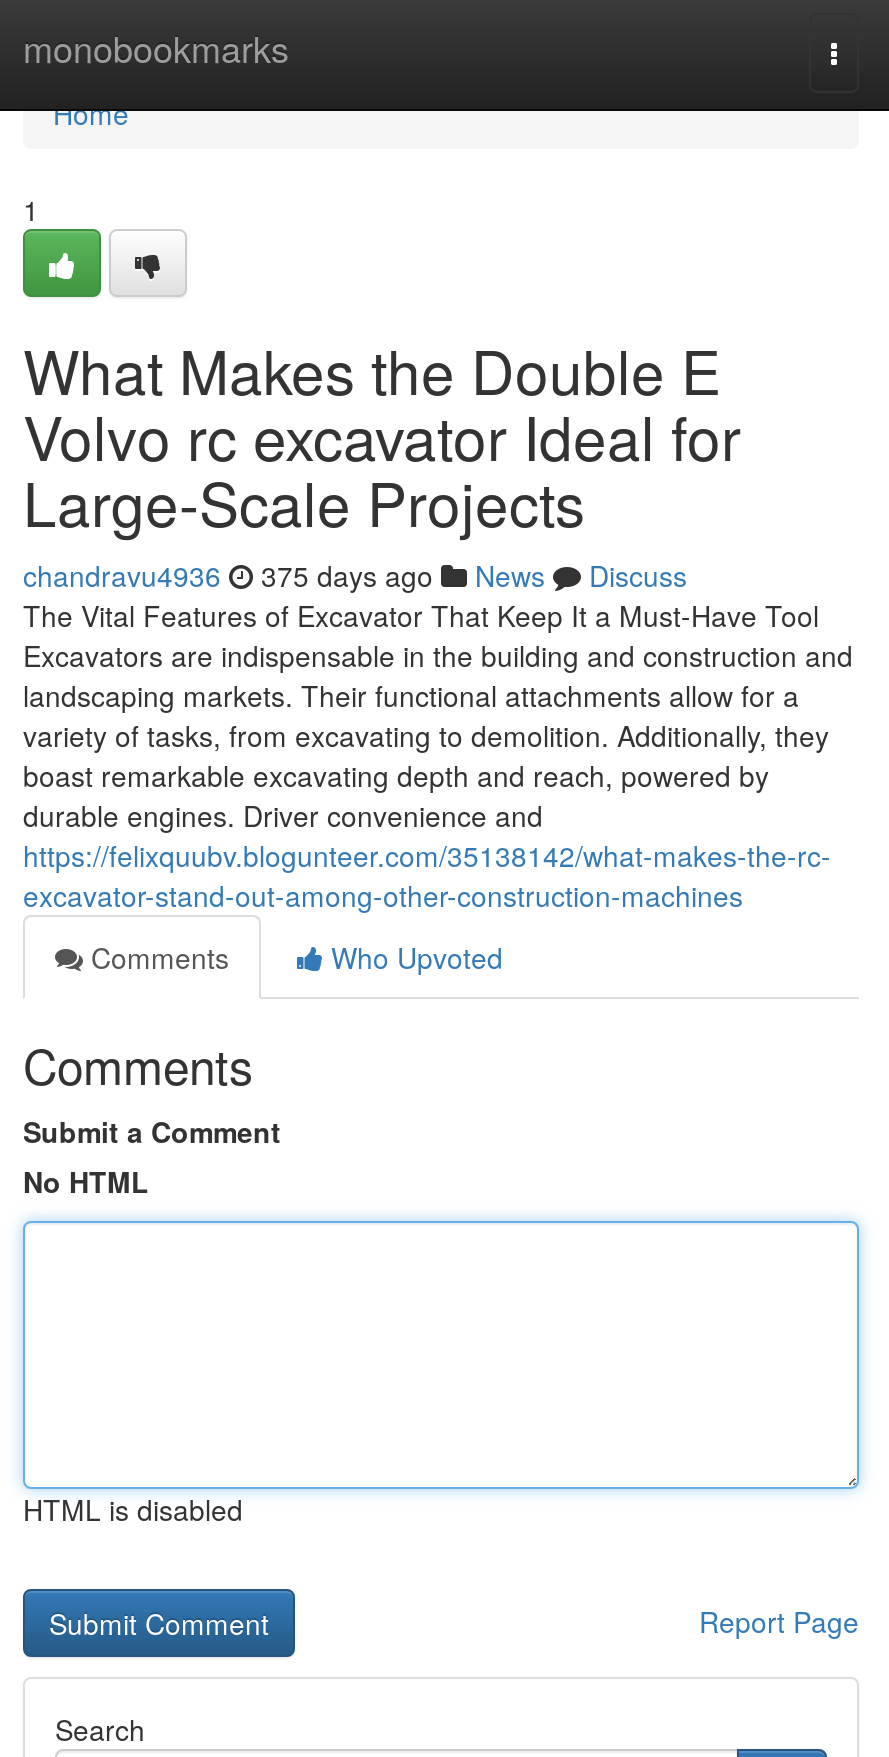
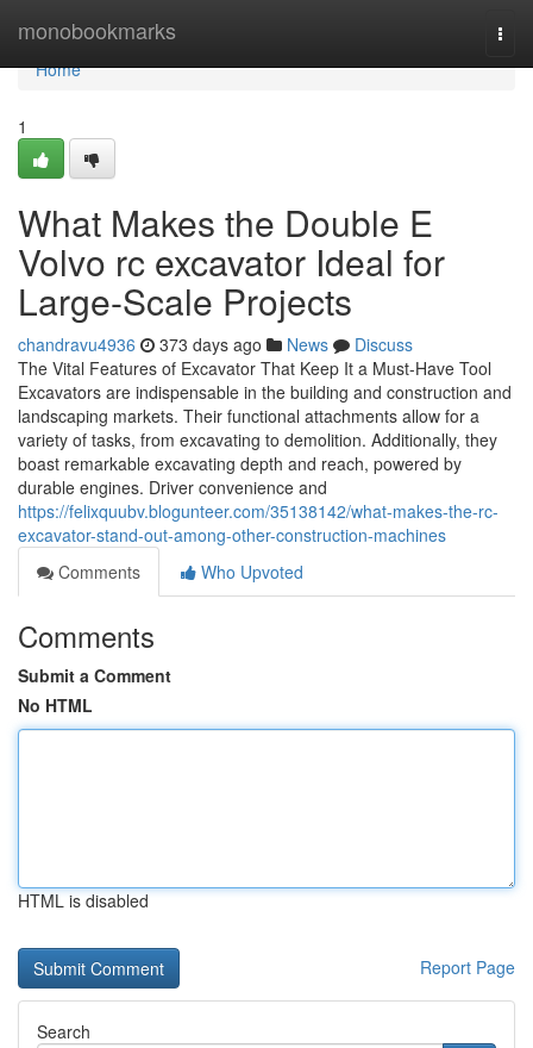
[23,555,687,595] chandravu4936 375 days ago News Discuss -> [18,332,413,356] chandravu4936 373 days ago News Discuss

